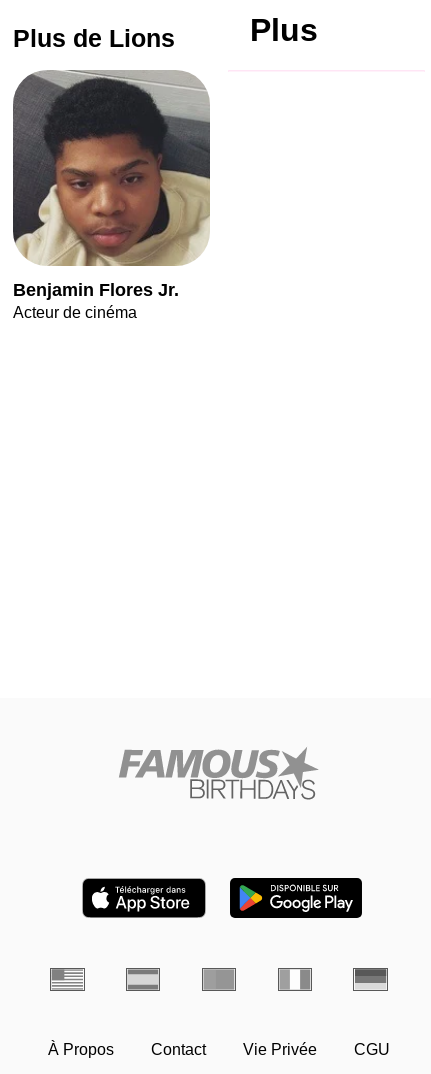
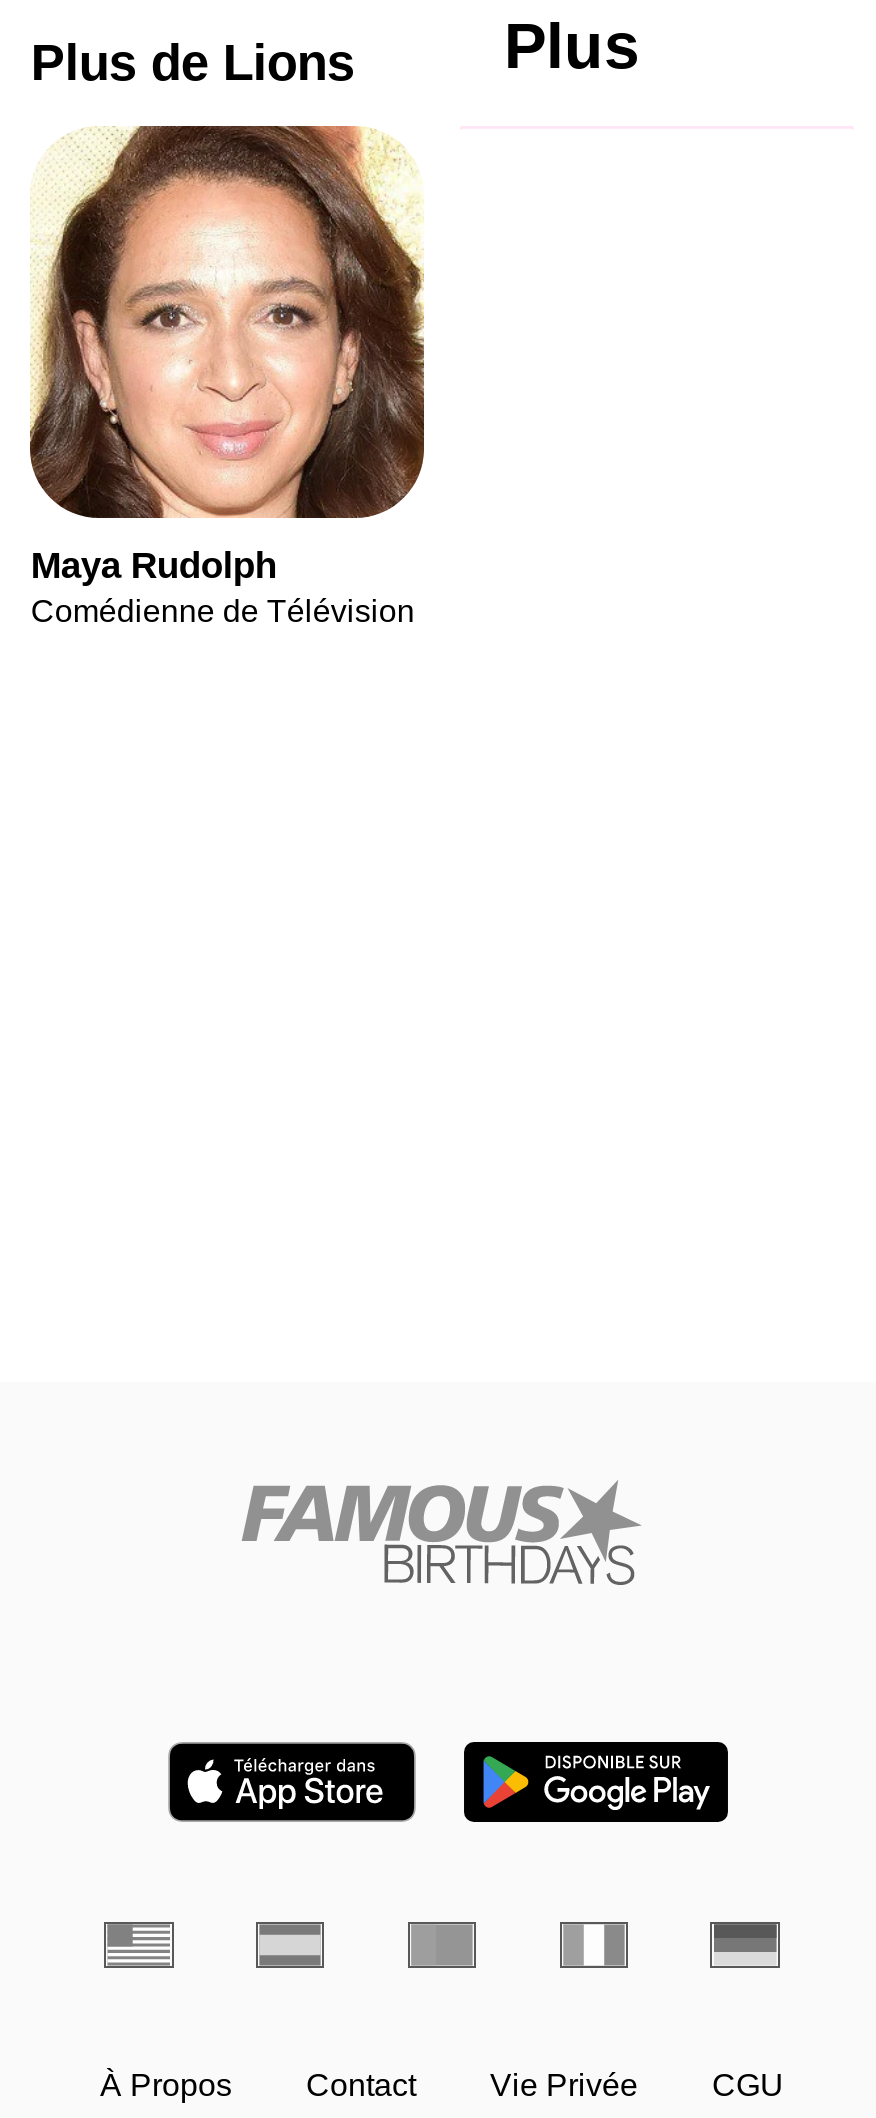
[12,70,211,321] [image] | Benjamin Flores Jr. | Acteur de cinéma -> [28,126,426,627] [image] | Maya Rudolph | Comédienne de Télévision

